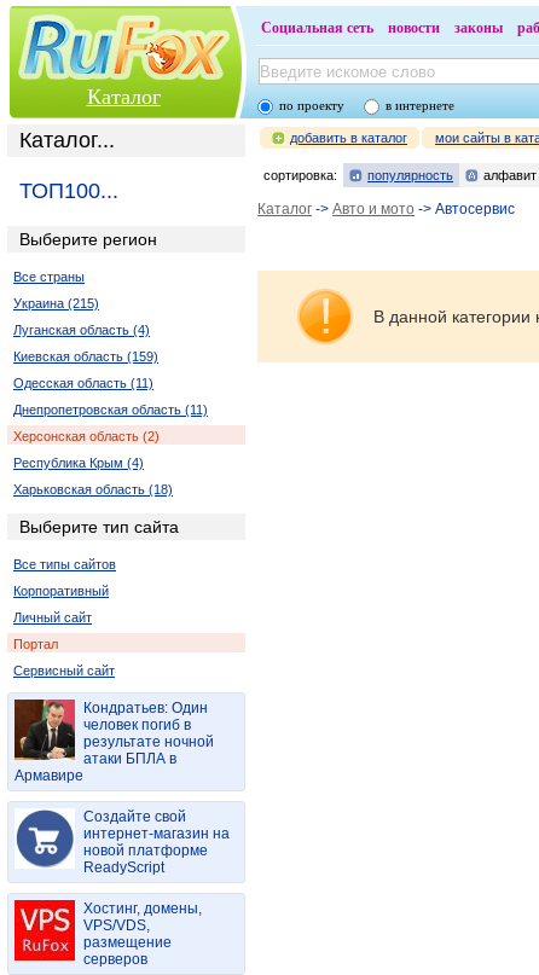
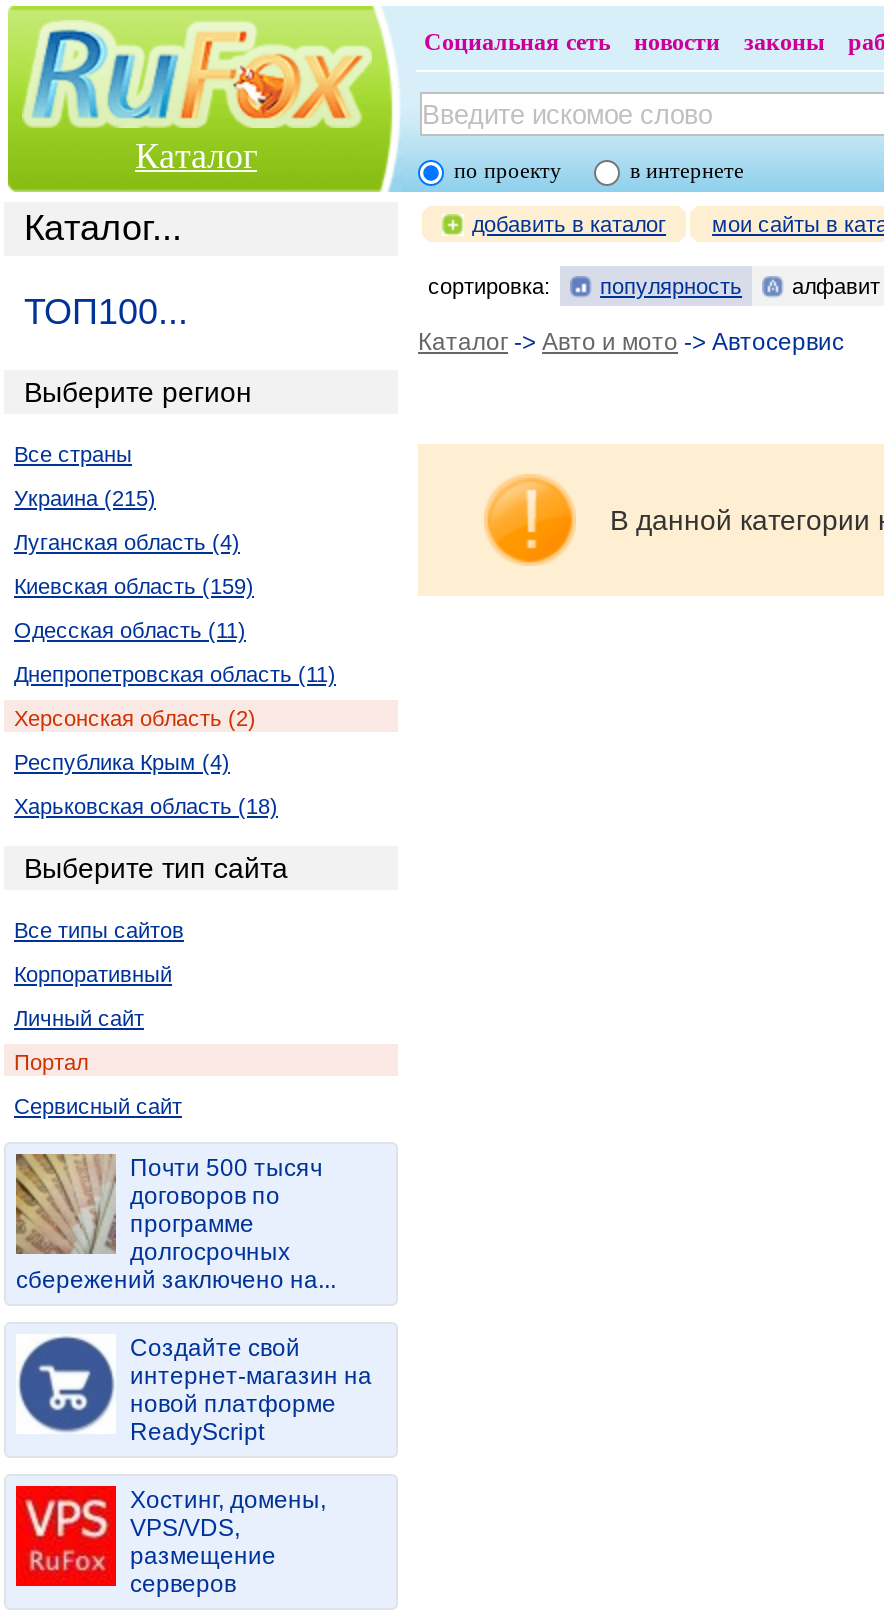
[13,698,214,784] [image] | Кондратьев: Один | человек погиб в | результате ночной | атаки БПЛА в | Армавире -> [14,1152,336,1294] [image] | Почти 500 тысяч | договоров по | программе | долгосрочных | сбережений заключено на...

